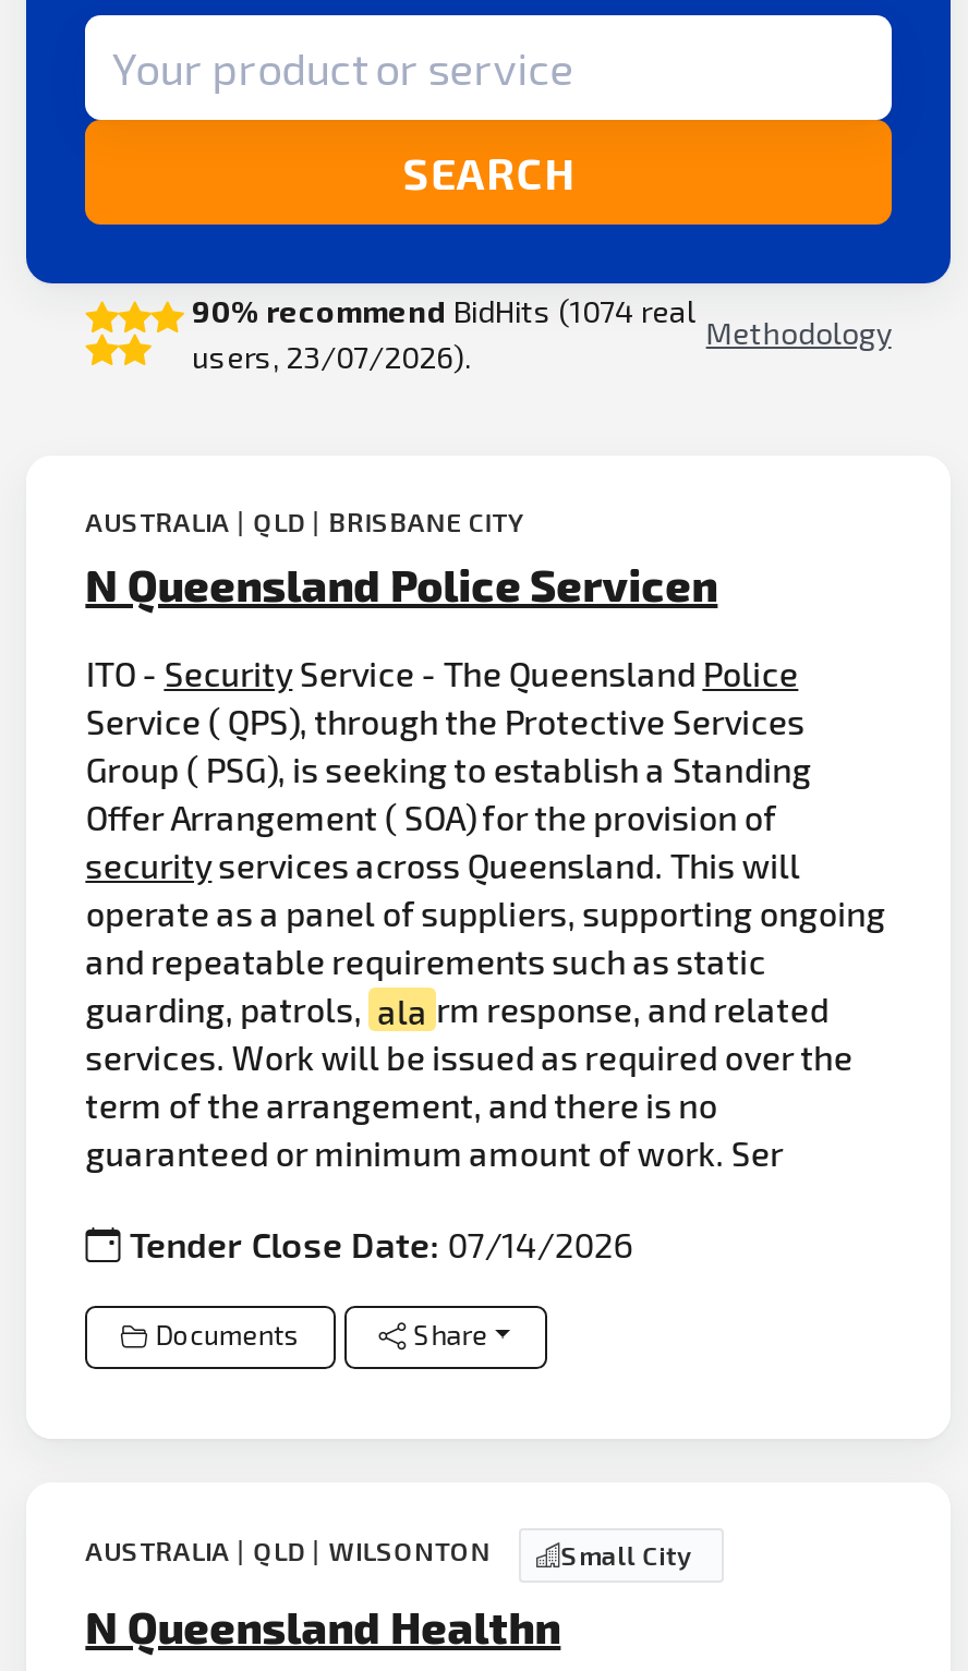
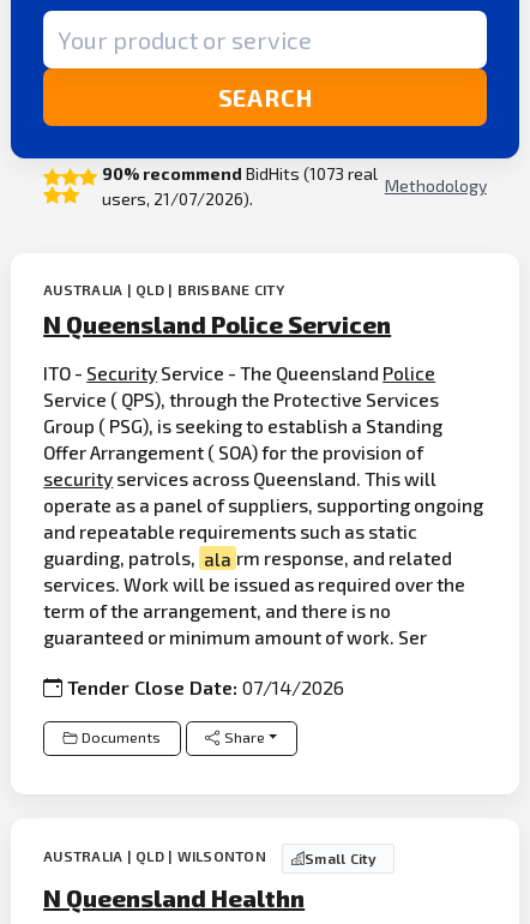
[192,292,695,329] 90% recommend BidHits (1074 real -> [102,163,378,184] 90% recommend BidHits (1073 real
[192,338,471,375] users, 23/07/2026). -> [102,188,253,209] users, 21/07/2026).

